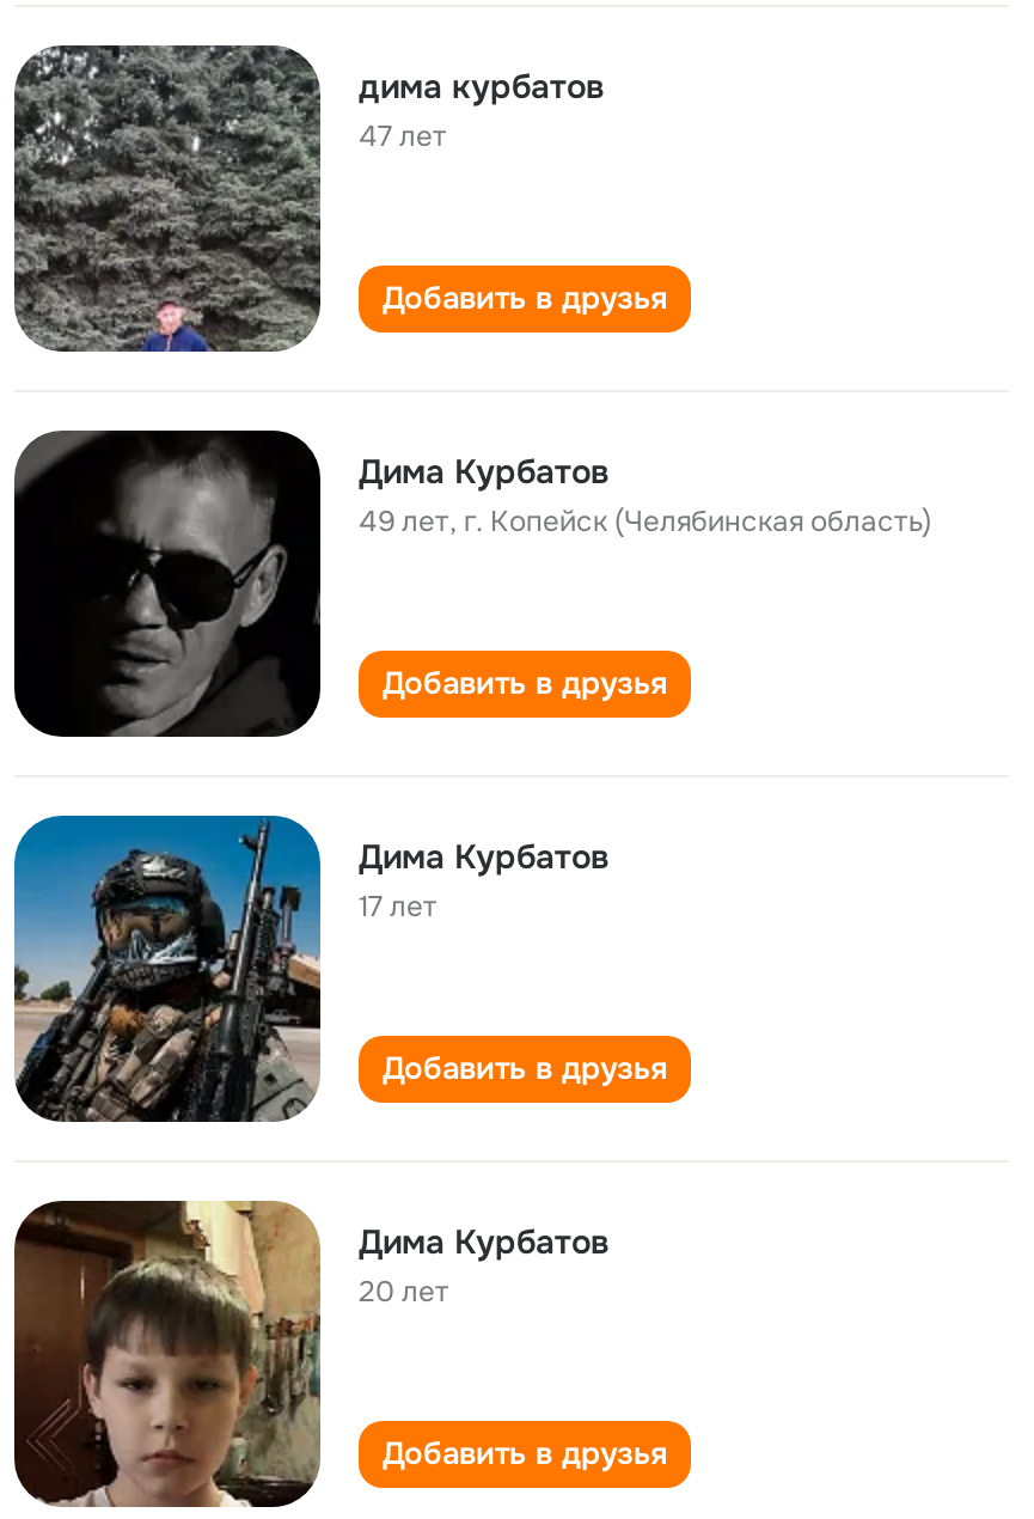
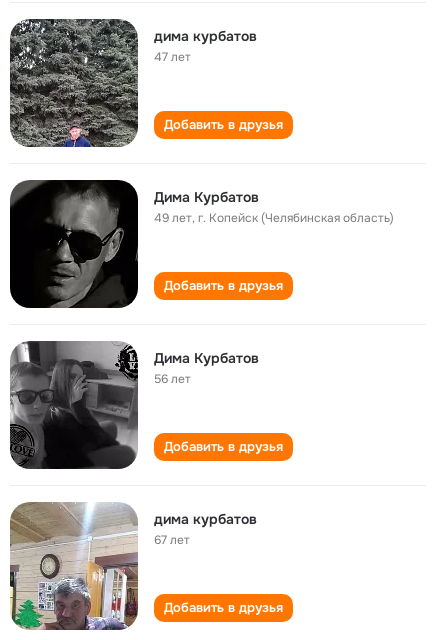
[12,813,438,1122] [image] | 17 лет -> [10,340,191,469] [image] | 56 лет
[12,1201,610,1507] [image] | Дима Курбатов | 20 лет -> [10,502,257,631] [image] | дима курбатов | 67 лет

